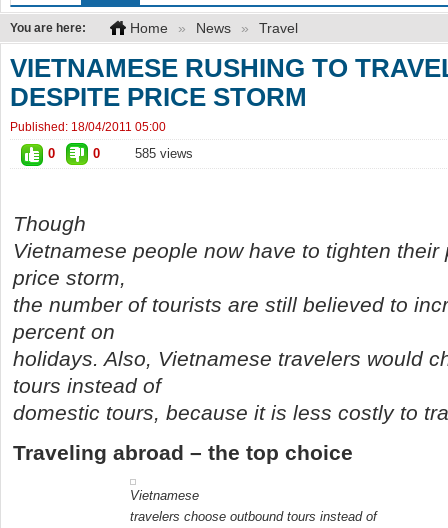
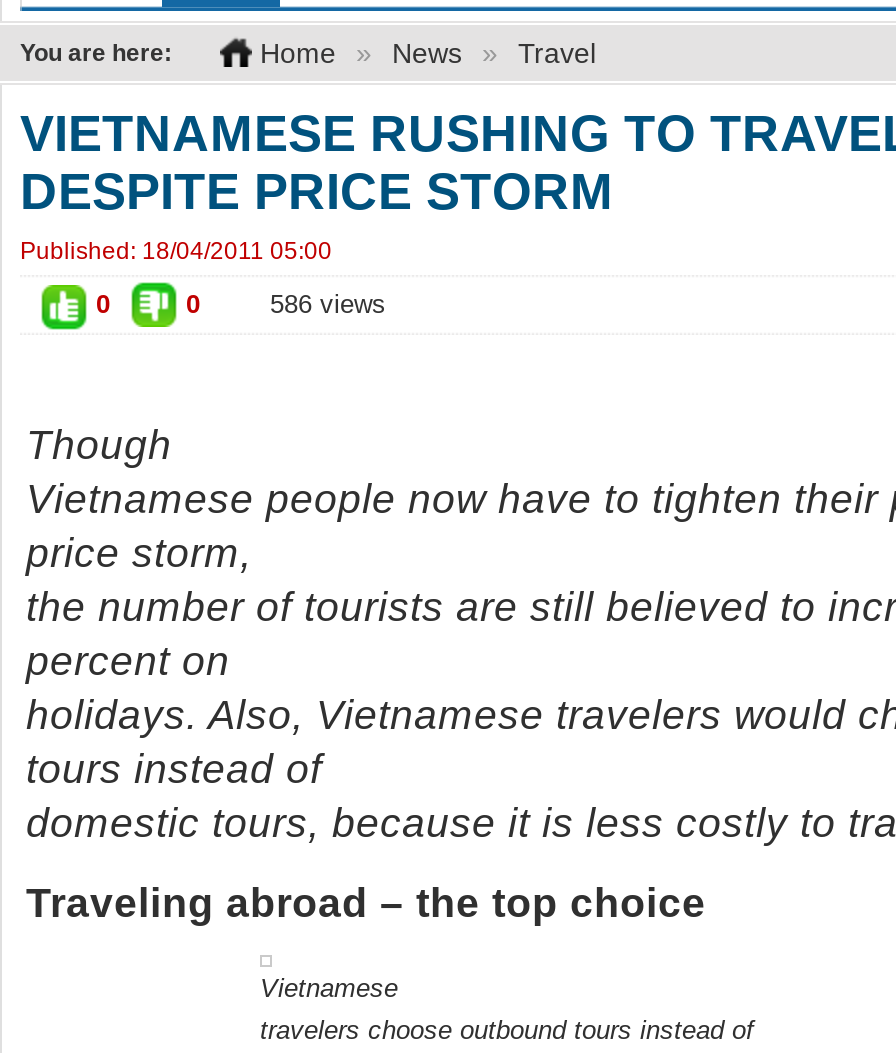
[135,146,193,161] 585 views -> [270,289,386,319] 586 views

